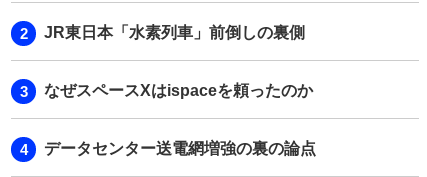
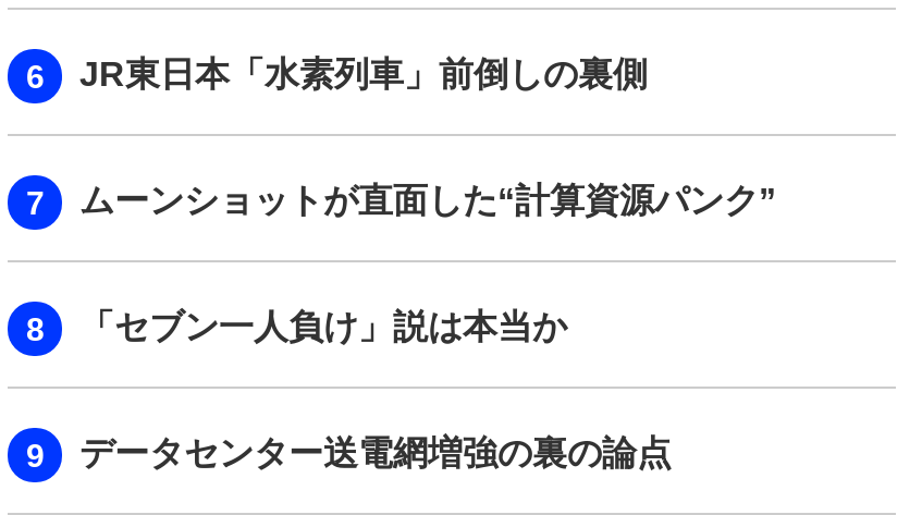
[44,81,313,98] なぜスペースXはispaceを頼ったのか -> [79,181,776,344] ムーンショットが直面した“計算資源パンク” | 「セブン一人負け」説は本当か

